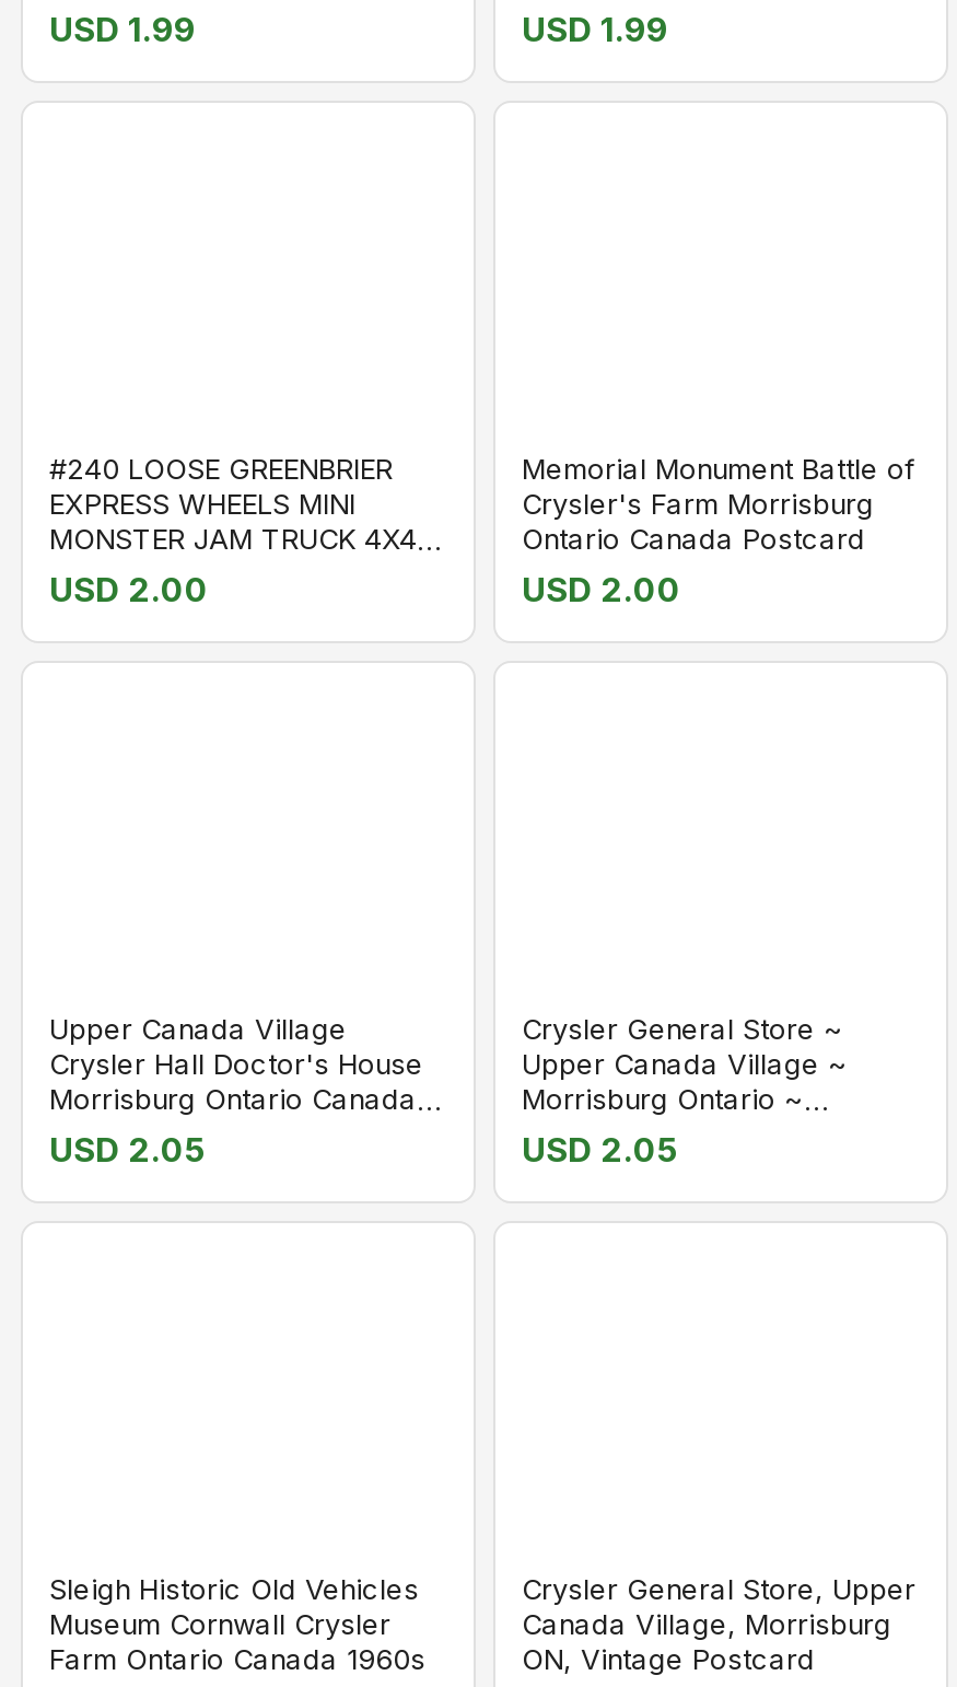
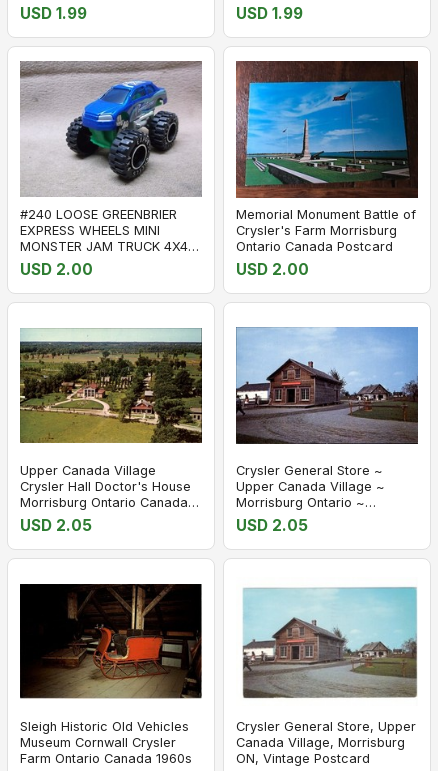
none -> [19,60,203,197] [image]
none -> [235,60,419,199] [image]
none -> [19,327,203,444] [image]
none -> [235,326,419,445] [image]
none -> [19,583,203,700] [image]
none -> [242,586,418,699] [image]

